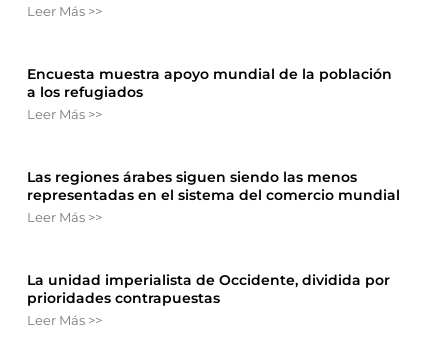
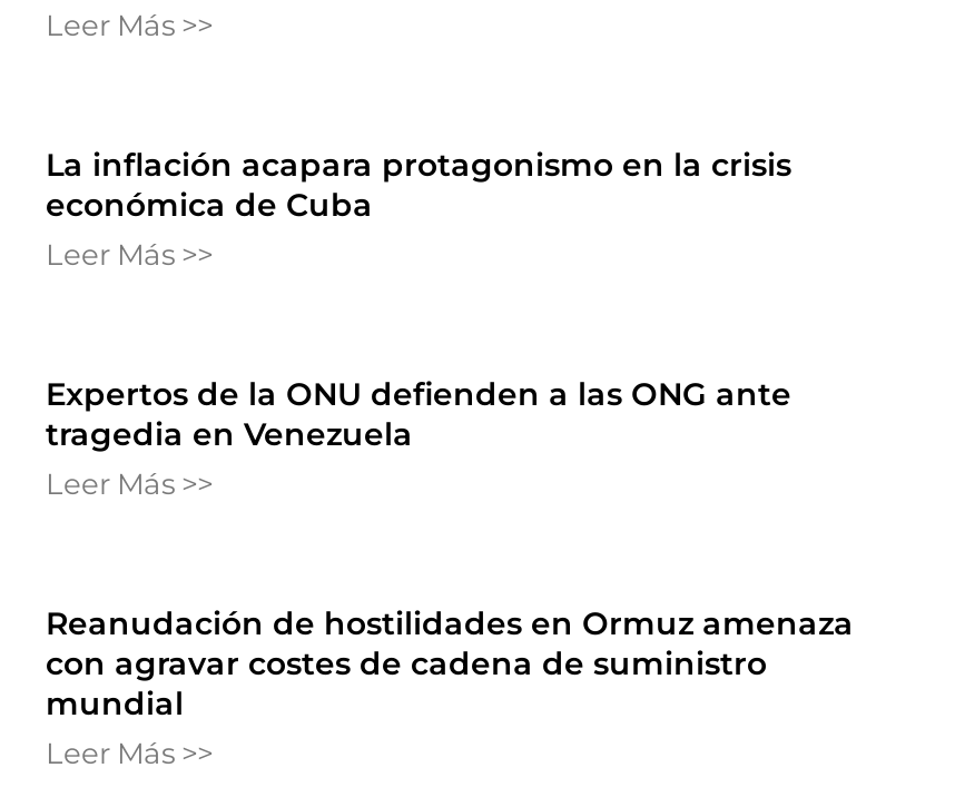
[27,65,392,101] Encuesta muestra apoyo mundial de la población | a los refugiados -> [46,145,791,225] La inflación acapara protagonismo en la crisis | económica de Cuba
[27,168,400,204] Las regiones árabes siguen siendo las menos | representadas en el sistema del comercio mundial -> [46,374,791,455] Expertos de la ONU defienden a las ONG ante | tragedia en Venezuela
[27,271,390,307] La unidad imperialista de Occidente, dividida por | prioridades contrapuestas -> [46,604,854,724] Reanudación de hostilidades en Ormuz amenaza | con agravar costes de cadena de suministro | mundial

